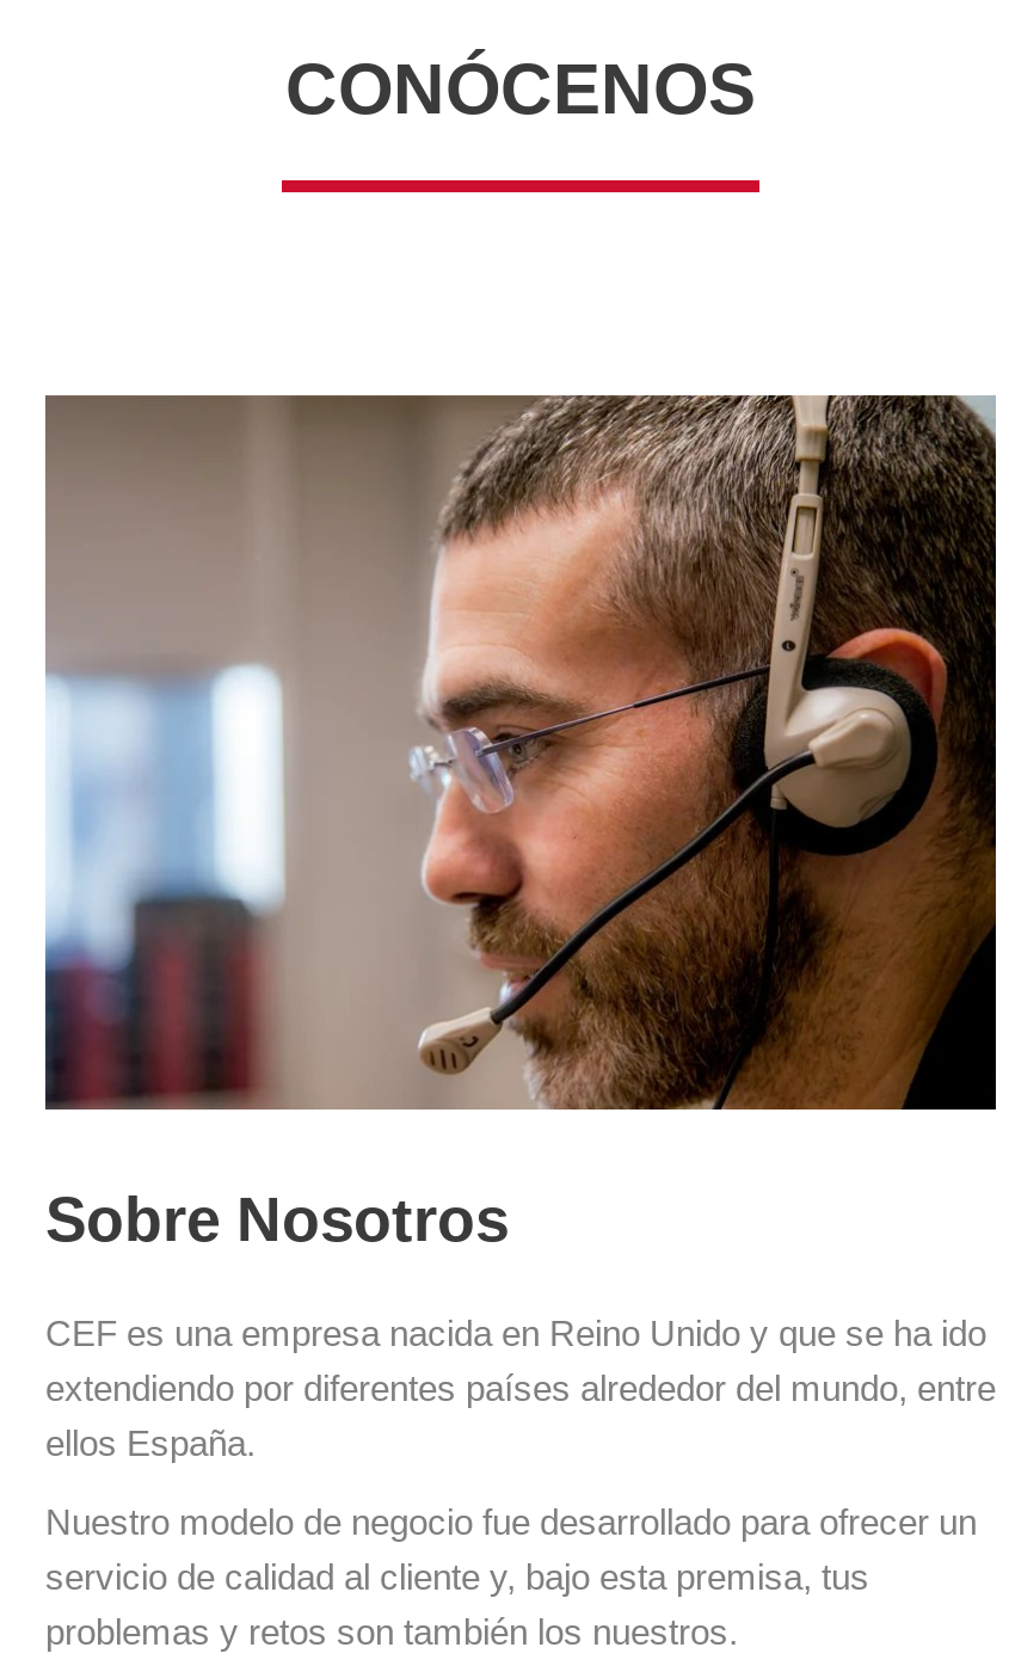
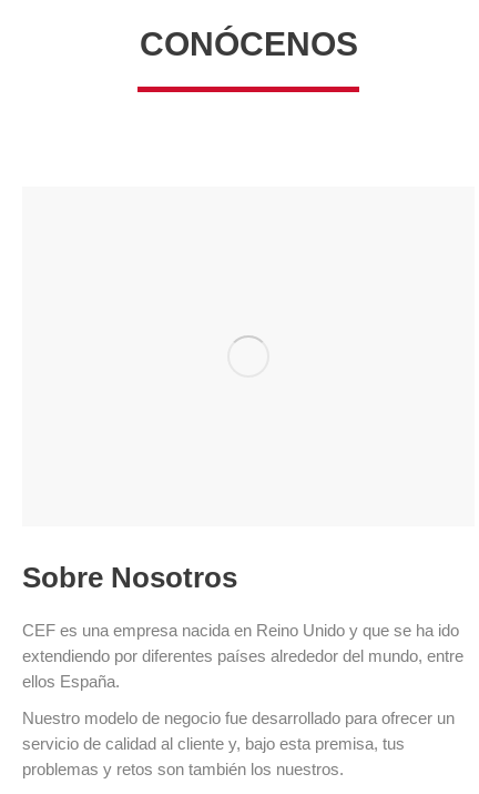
[43,393,998,1112] [image] -> none

